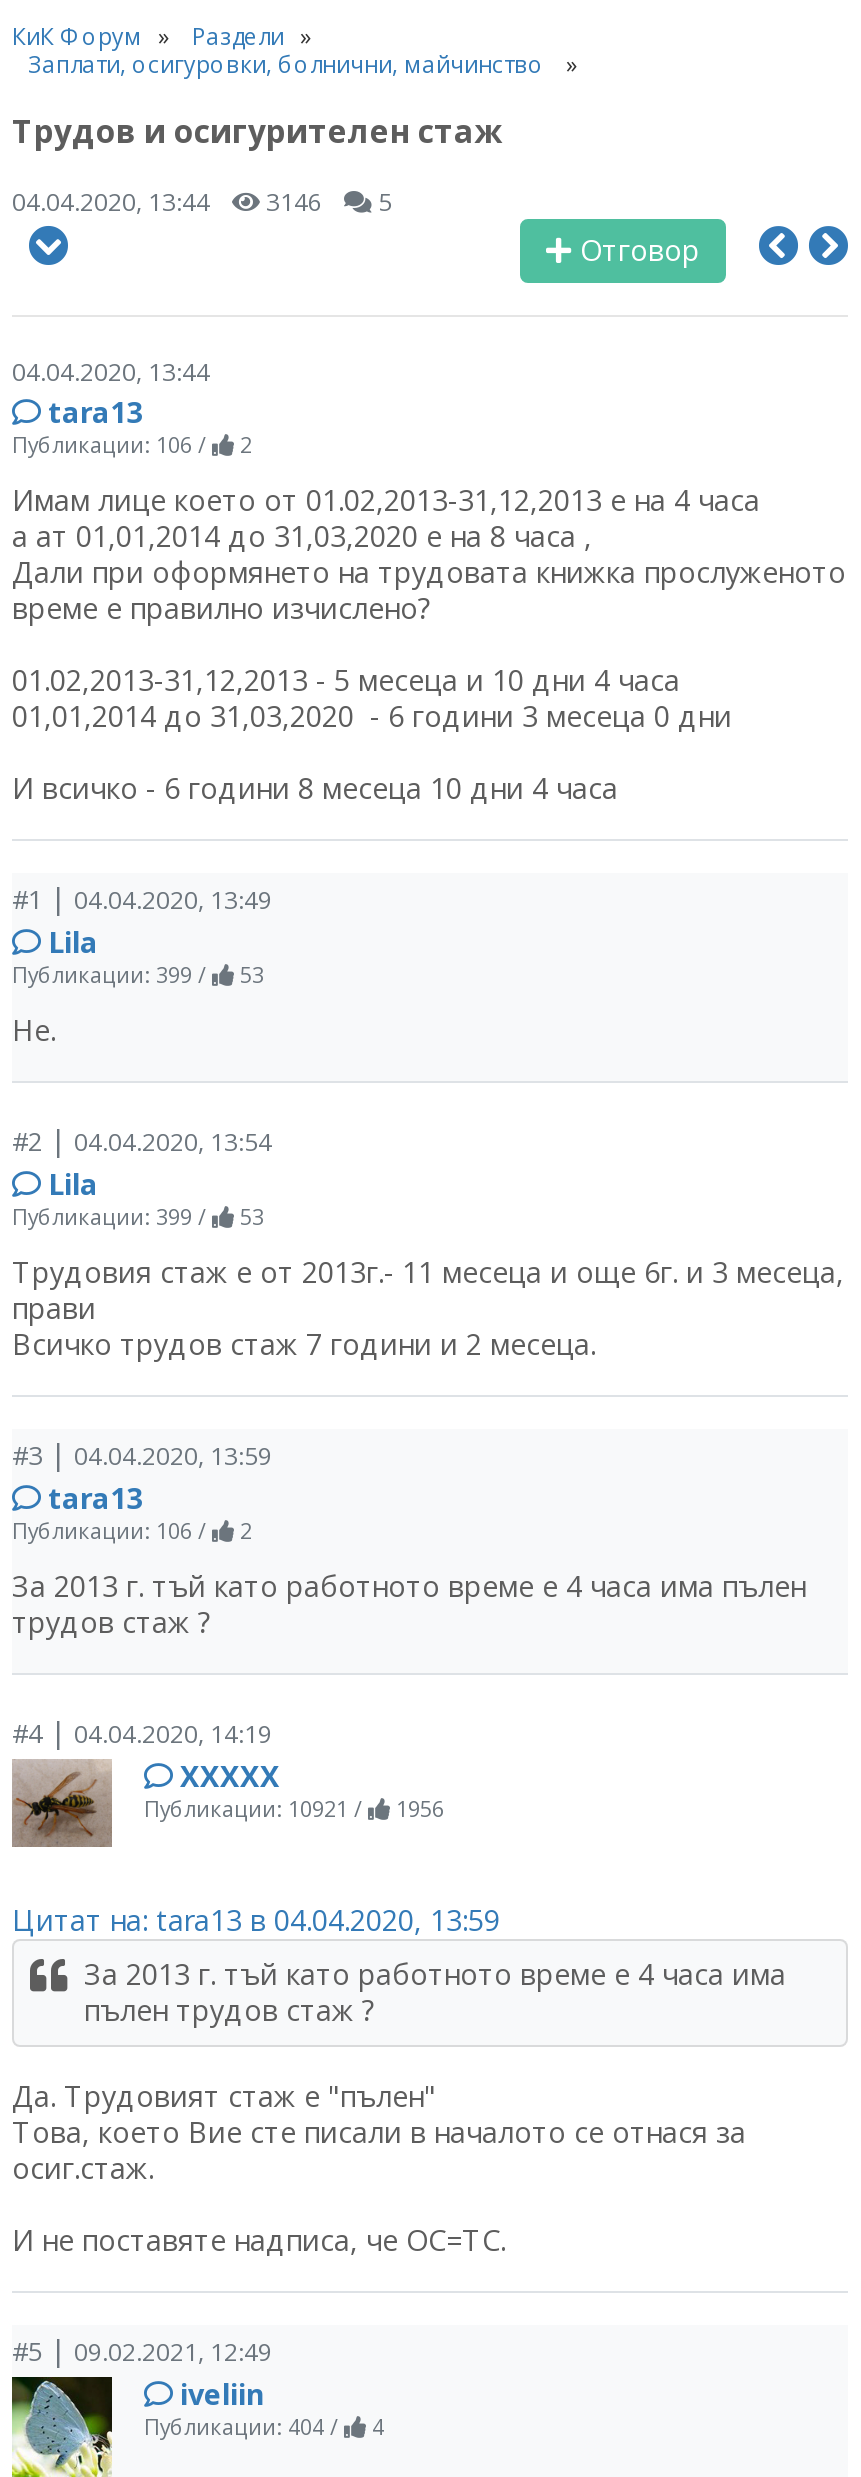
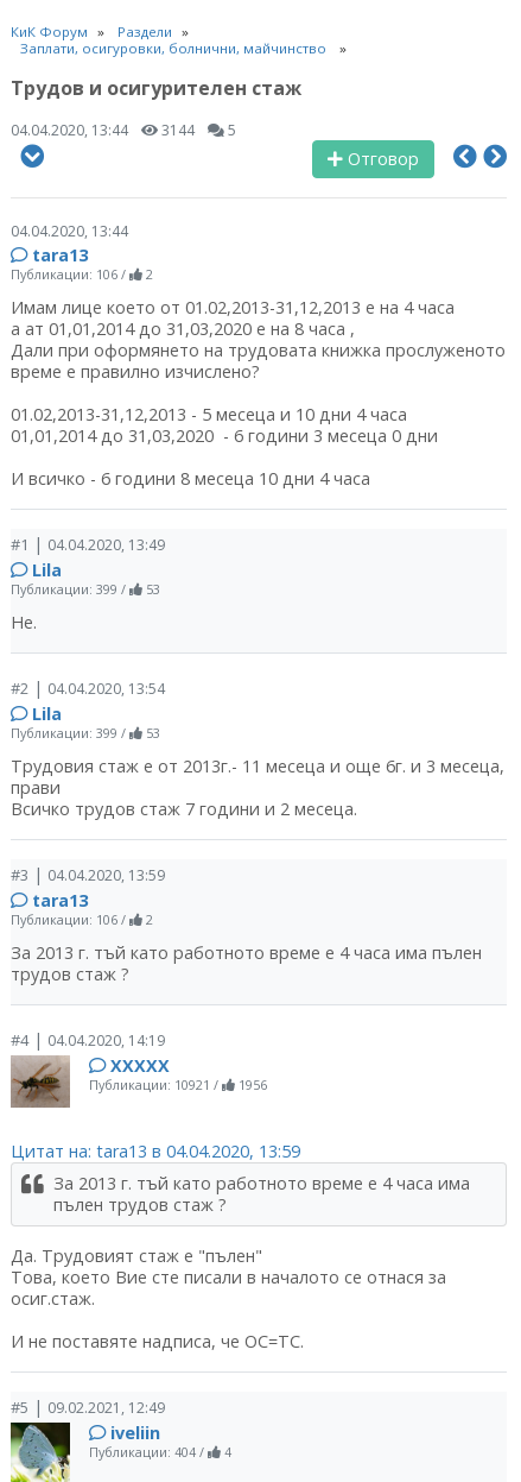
[12,185,392,219] 04.04.2020, 13:44 3146 5 -> [11,120,236,140] 04.04.2020, 13:44 3144 5

